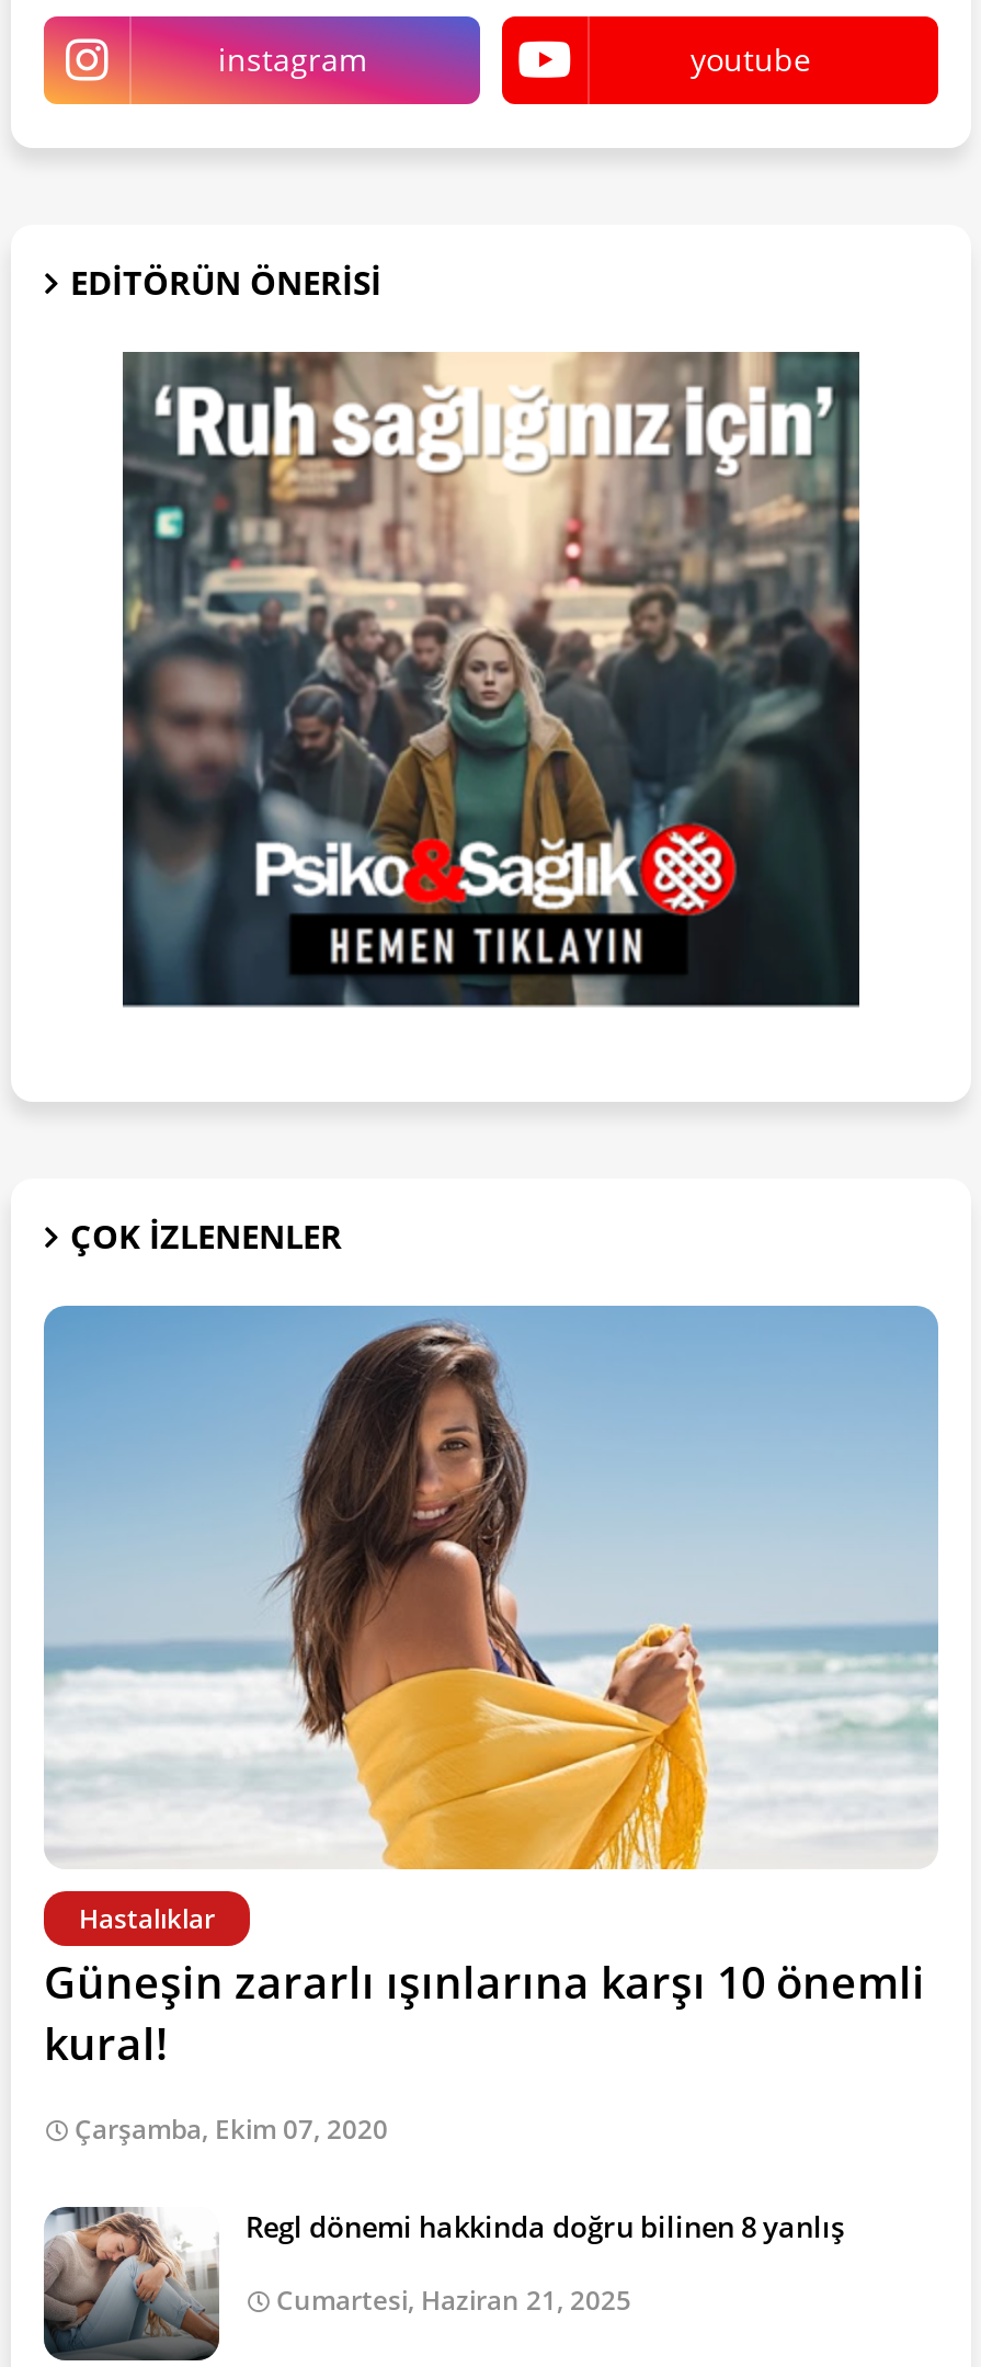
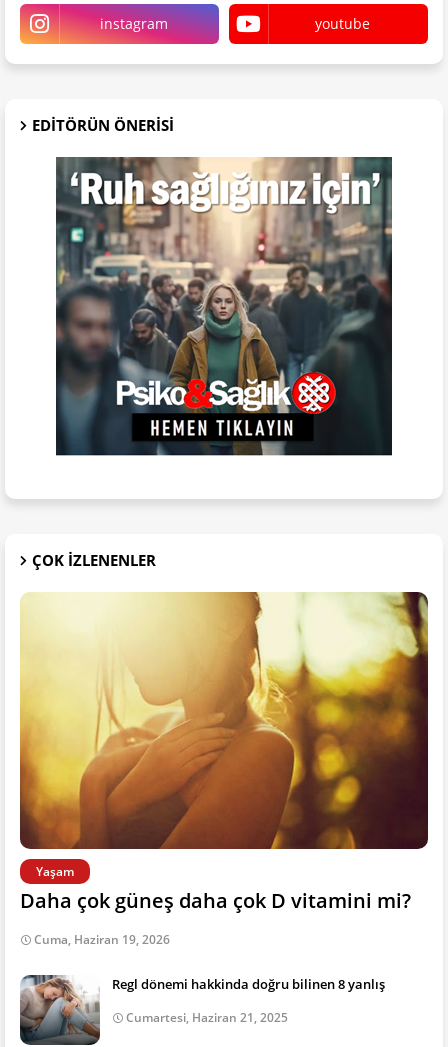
[42,1304,940,2074] [image] | Hastalıklar | Güneşin zararlı ışınlarına karşı 10 önemli | kural! -> [19,591,429,914] [image] | Yaşam | Daha çok güneş daha çok D vitamini mi?
[75,2111,388,2149] Çarşamba, Ekim 07, 2020 -> [34,931,170,948] Cuma, Haziran 19, 2026

